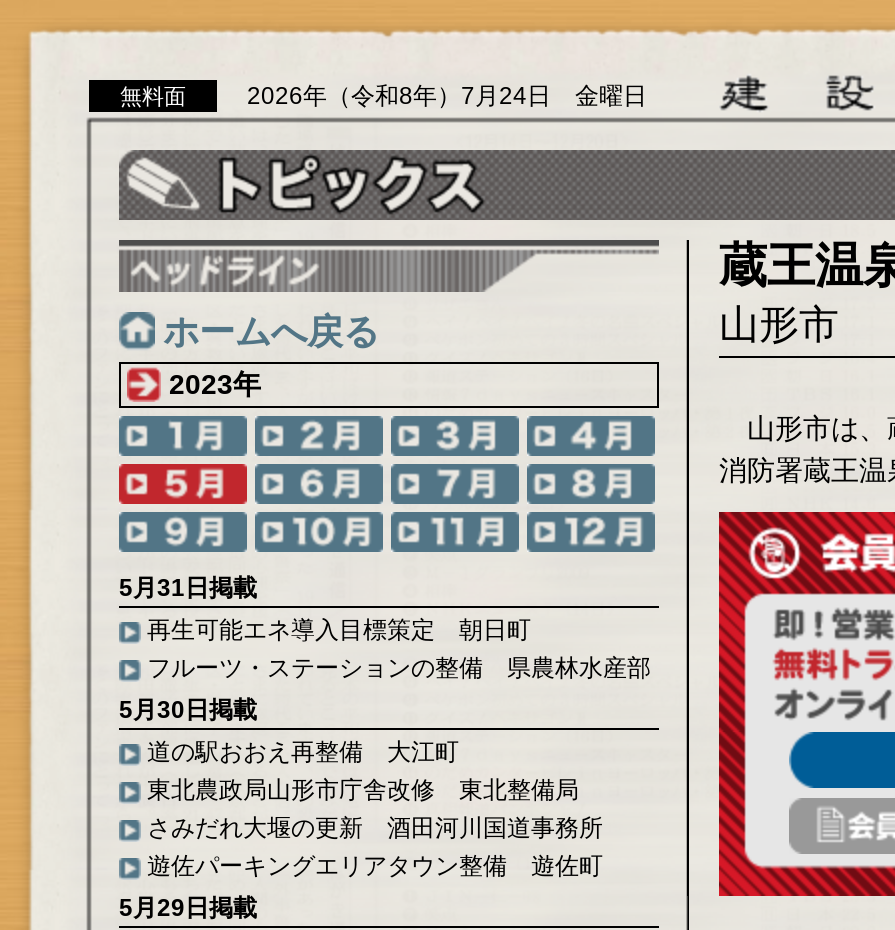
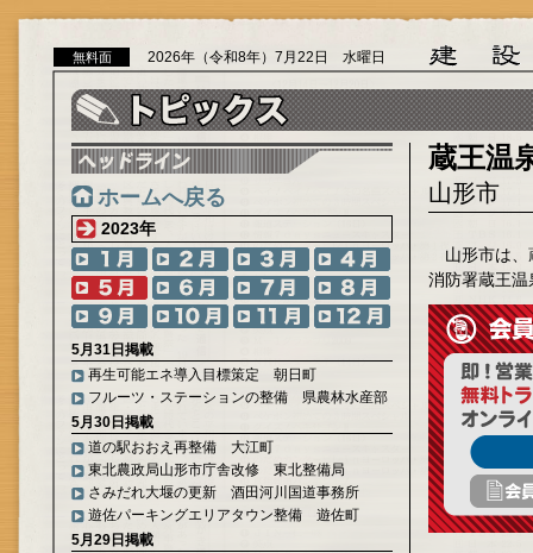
[247,82,647,110] 2026年（令和8年）7月24日 金曜日 -> [148,49,385,65] 2026年（令和8年）7月22日 水曜日

